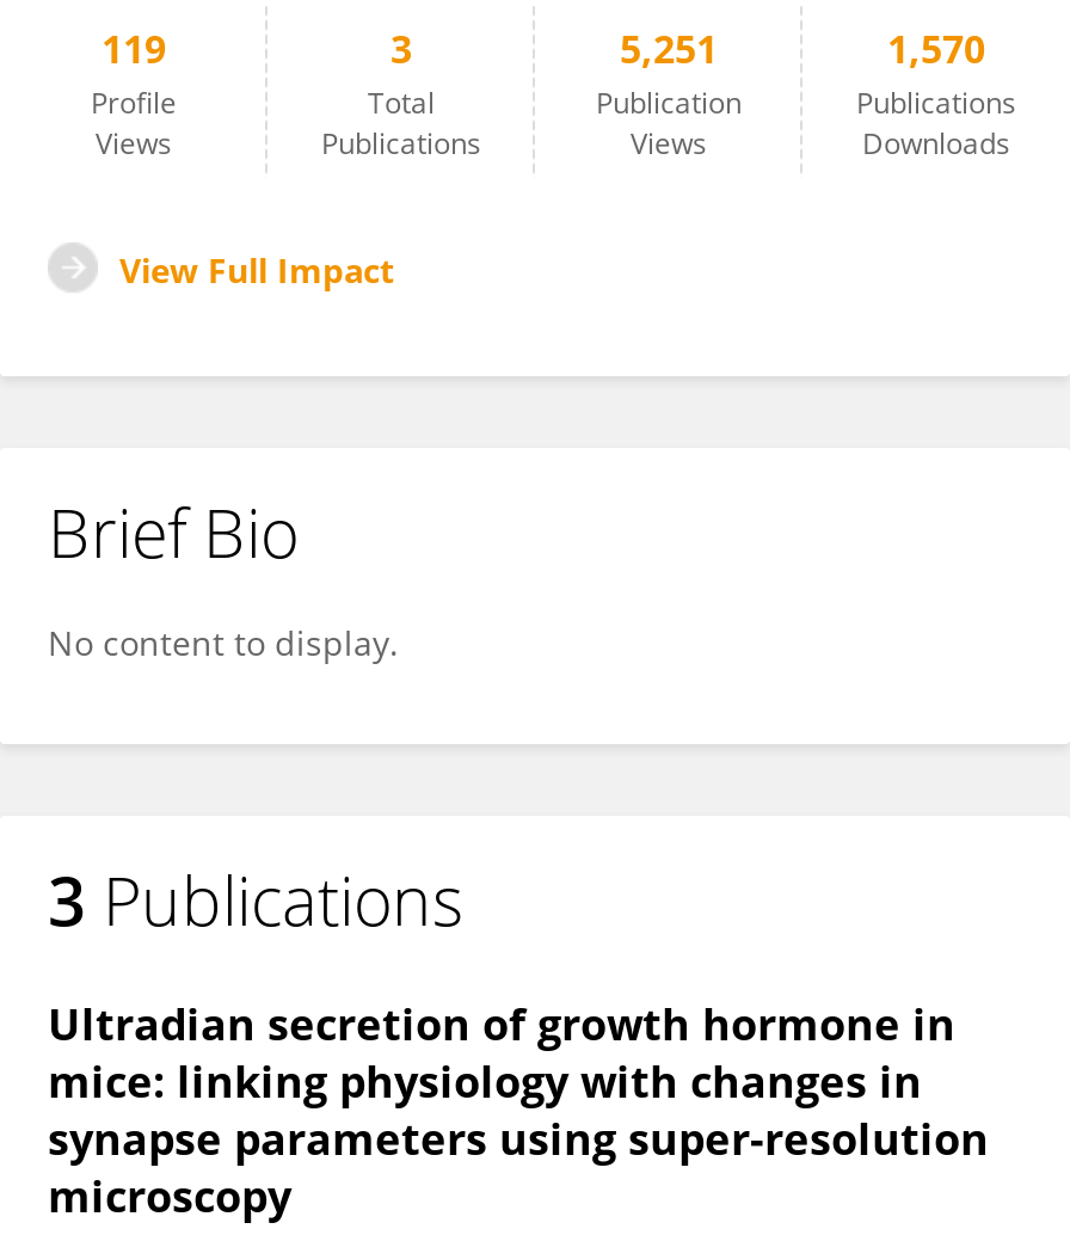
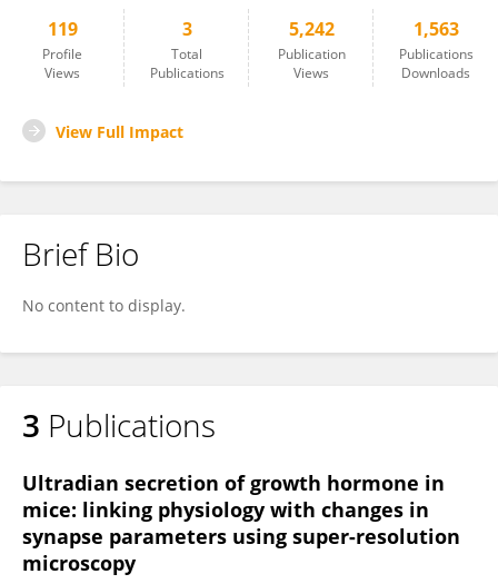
[620,23,718,75] 5,251 -> [288,17,334,41] 5,242
[887,23,985,75] 1,570 -> [413,17,459,41] 1,563

